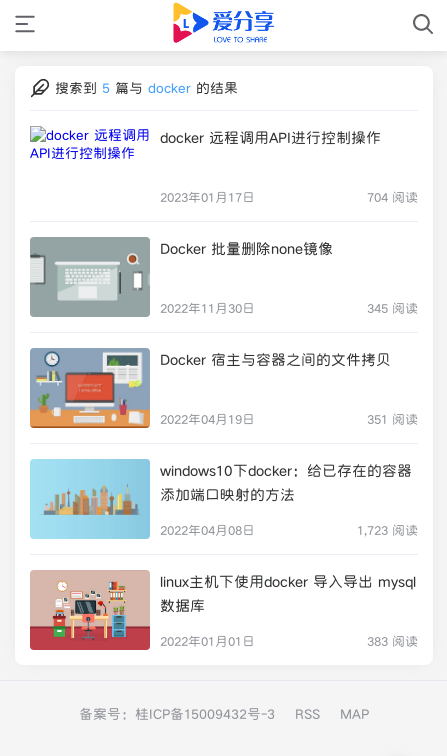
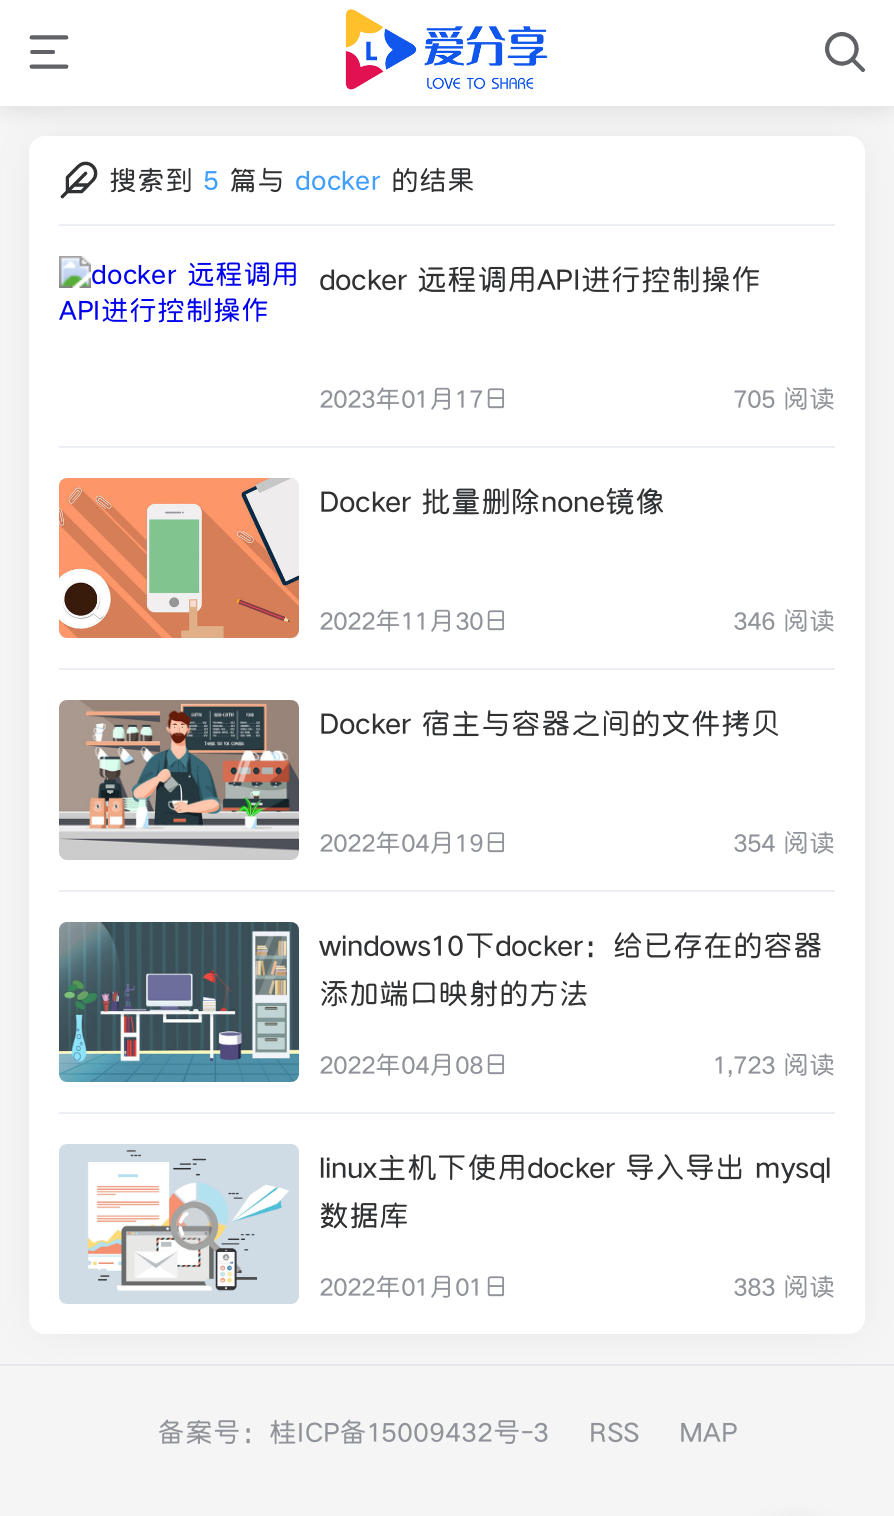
[367,189,418,206] 704 阅读 -> [733,382,835,416] 705 阅读
[29,236,151,318] [image] -> [57,476,301,640] [image]
[367,300,418,317] 345 阅读 -> [733,604,835,638] 346 阅读
[29,348,151,429] [image] -> [59,700,301,860] [image]
[367,411,418,428] 351 阅读 -> [733,826,835,860] 354 阅读
[30,458,151,539] [image] -> [57,920,301,1082] [image]
[29,570,151,651] [image] -> [59,1146,299,1304] [image]

